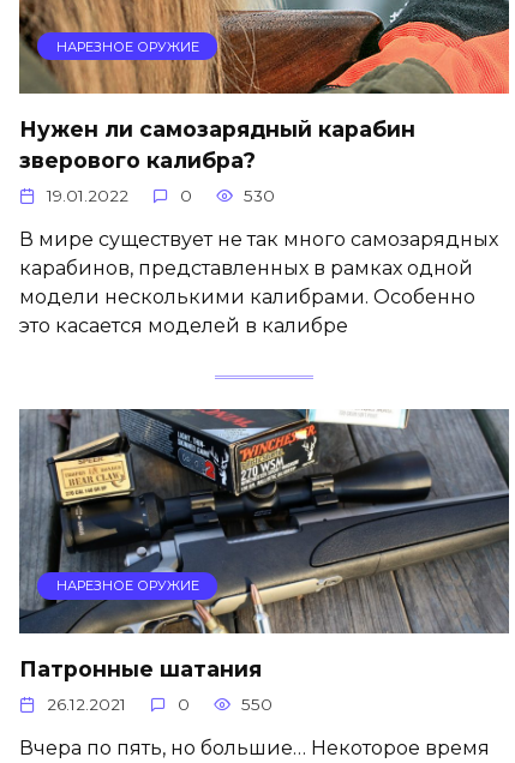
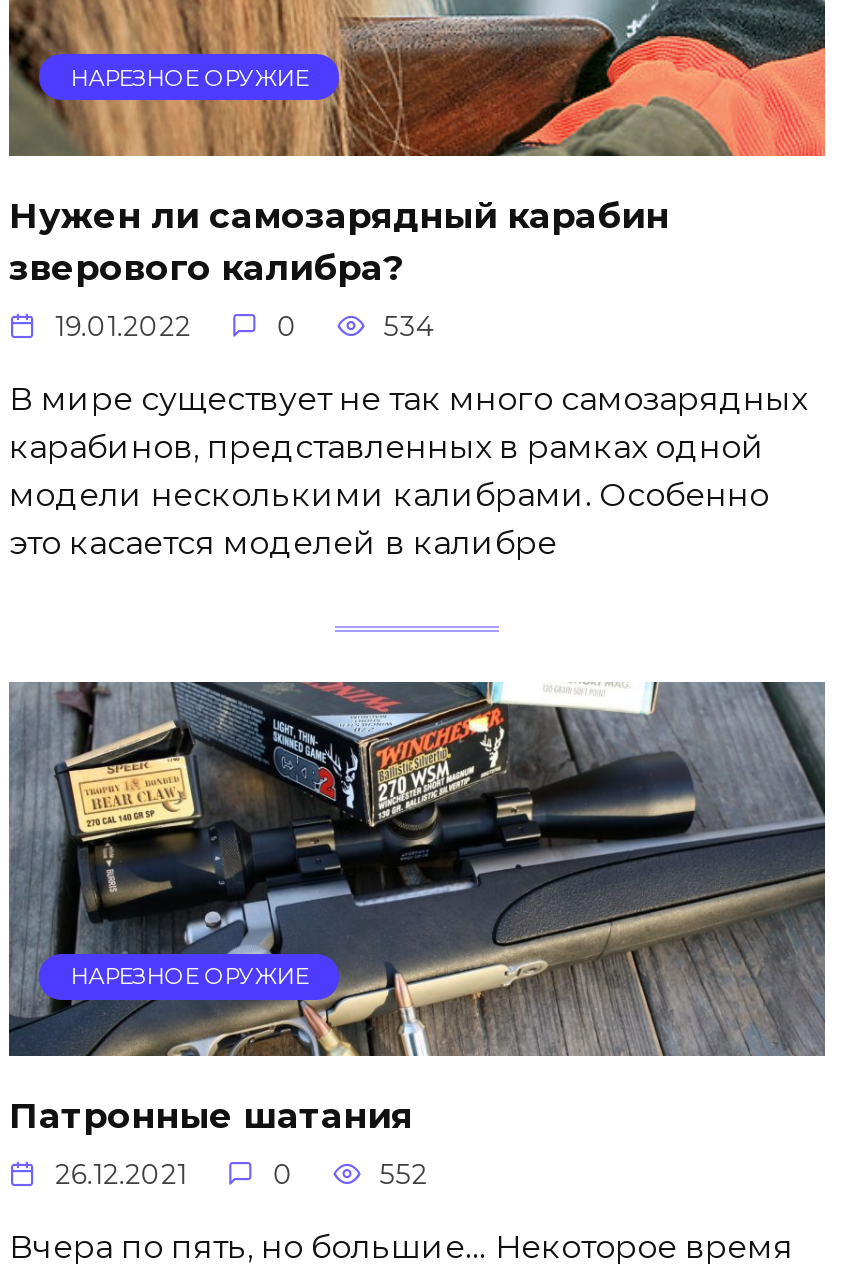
[244,186,275,206] 530 -> [384,311,434,343] 534
[242,695,273,714] 550 -> [380,1159,428,1191] 552

